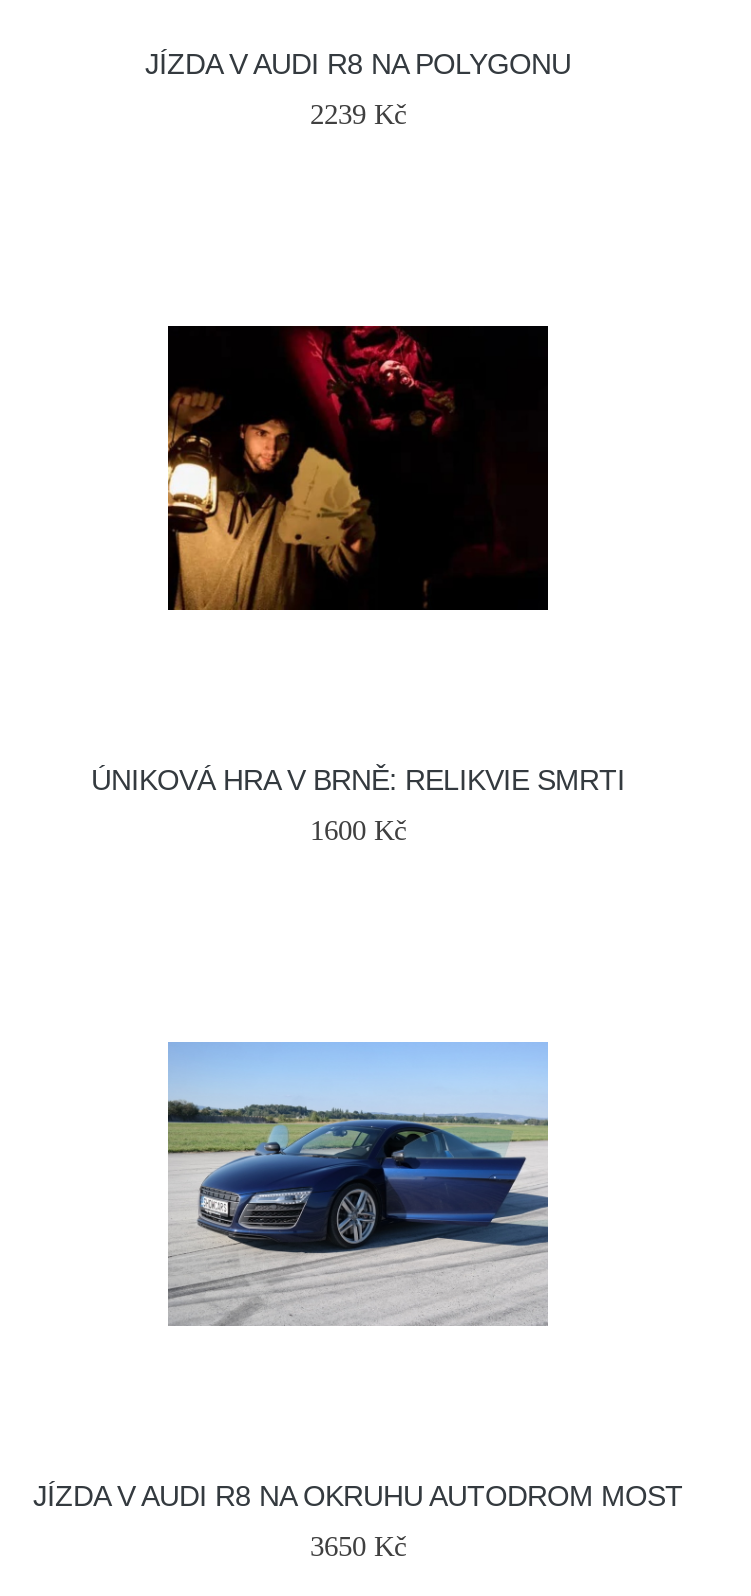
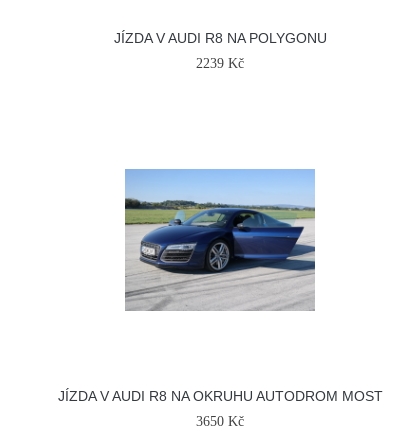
[166,324,550,612] [image] -> none
[91,764,625,846] ÚNIKOVÁ HRA V BRNĚ: RELIKVIE SMRTI | 1600 Kč -> none

